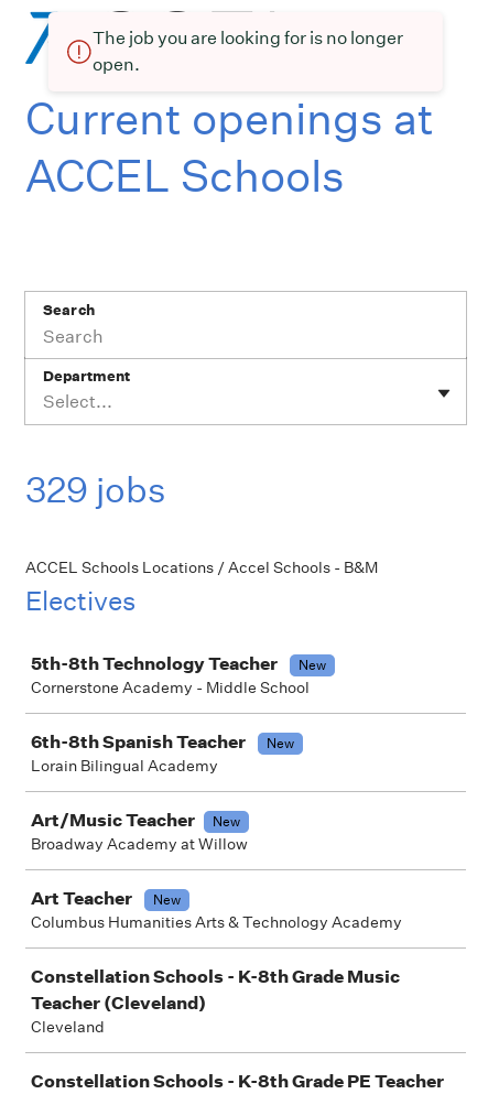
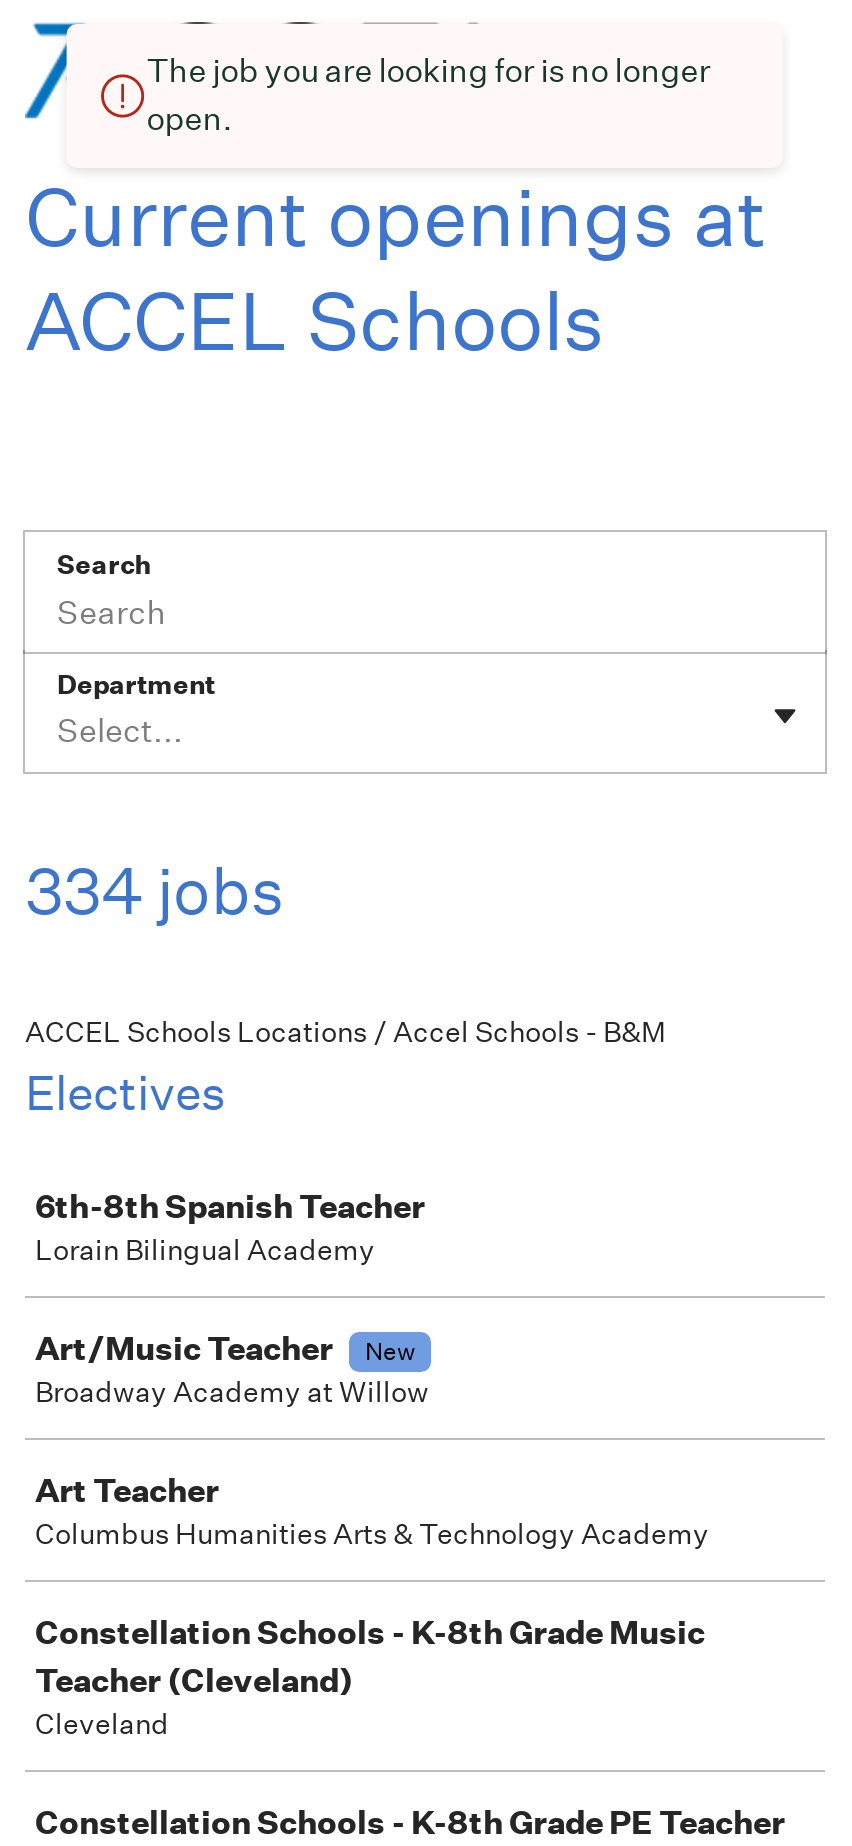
[25,468,166,511] 329 jobs -> [25,852,285,930] 334 jobs
[31,652,326,697] 5th-8th Technology Teacher | New | Cornerstone Academy - Middle School -> none
[267,734,294,752] New -> none
[153,890,181,909] New -> none

